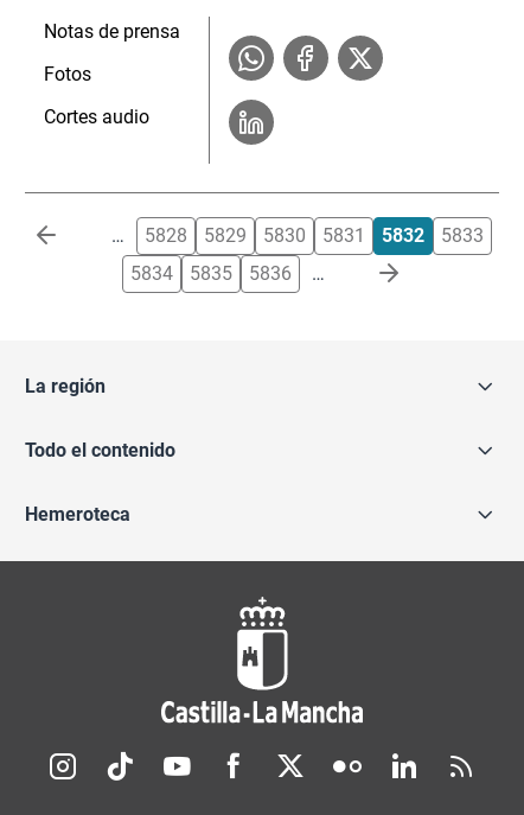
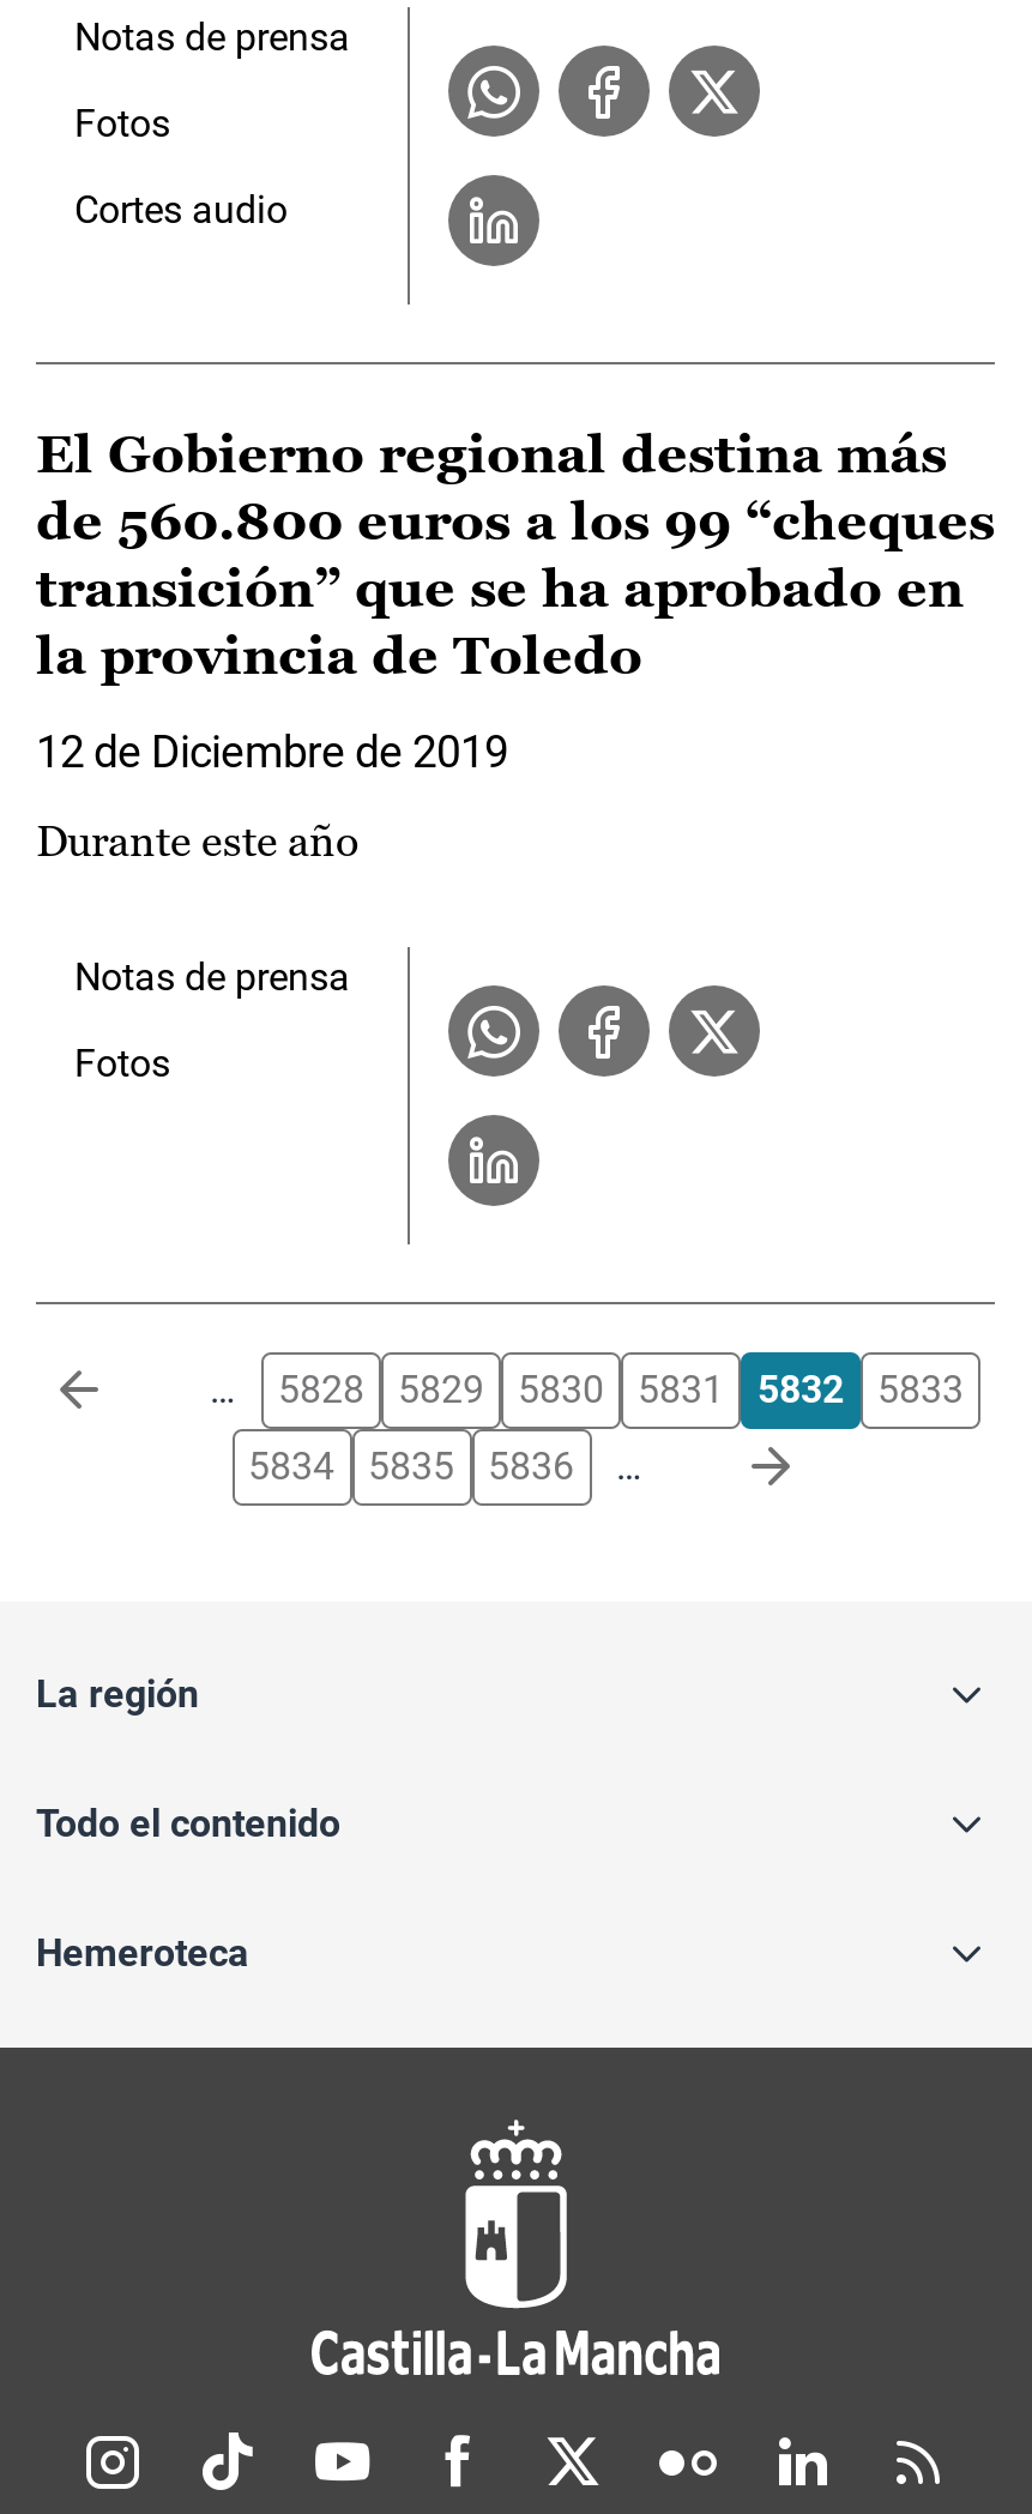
none -> [36,425,995,1086] El Gobierno regional destina más | de 560.800 euros a los 99 “cheques | transición” que se ha aprobado en | la provincia de Toledo | 12 de Diciembre de 2019 | Durante este año | Notas de prensa | Fotos

